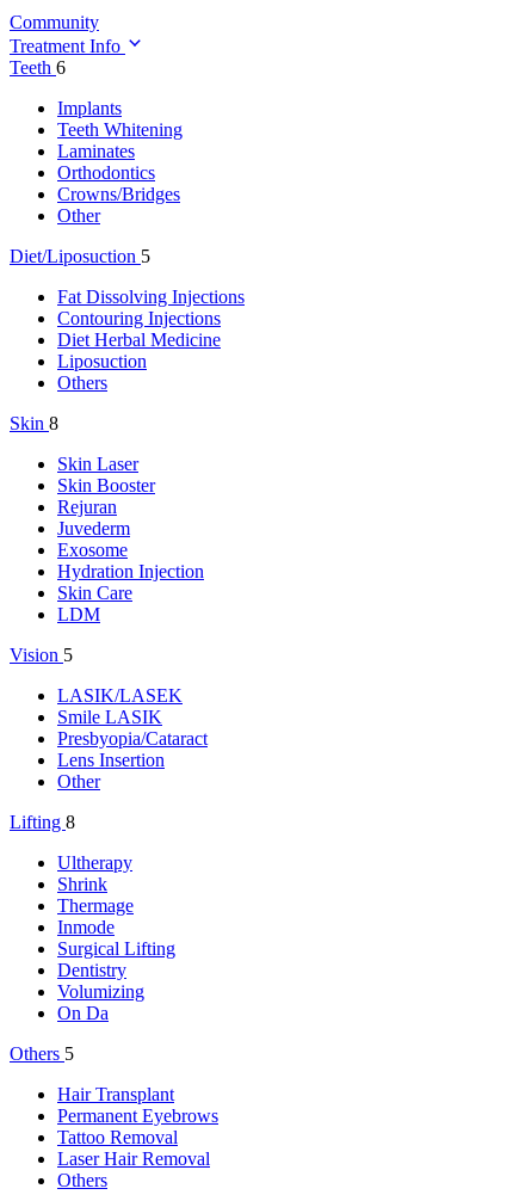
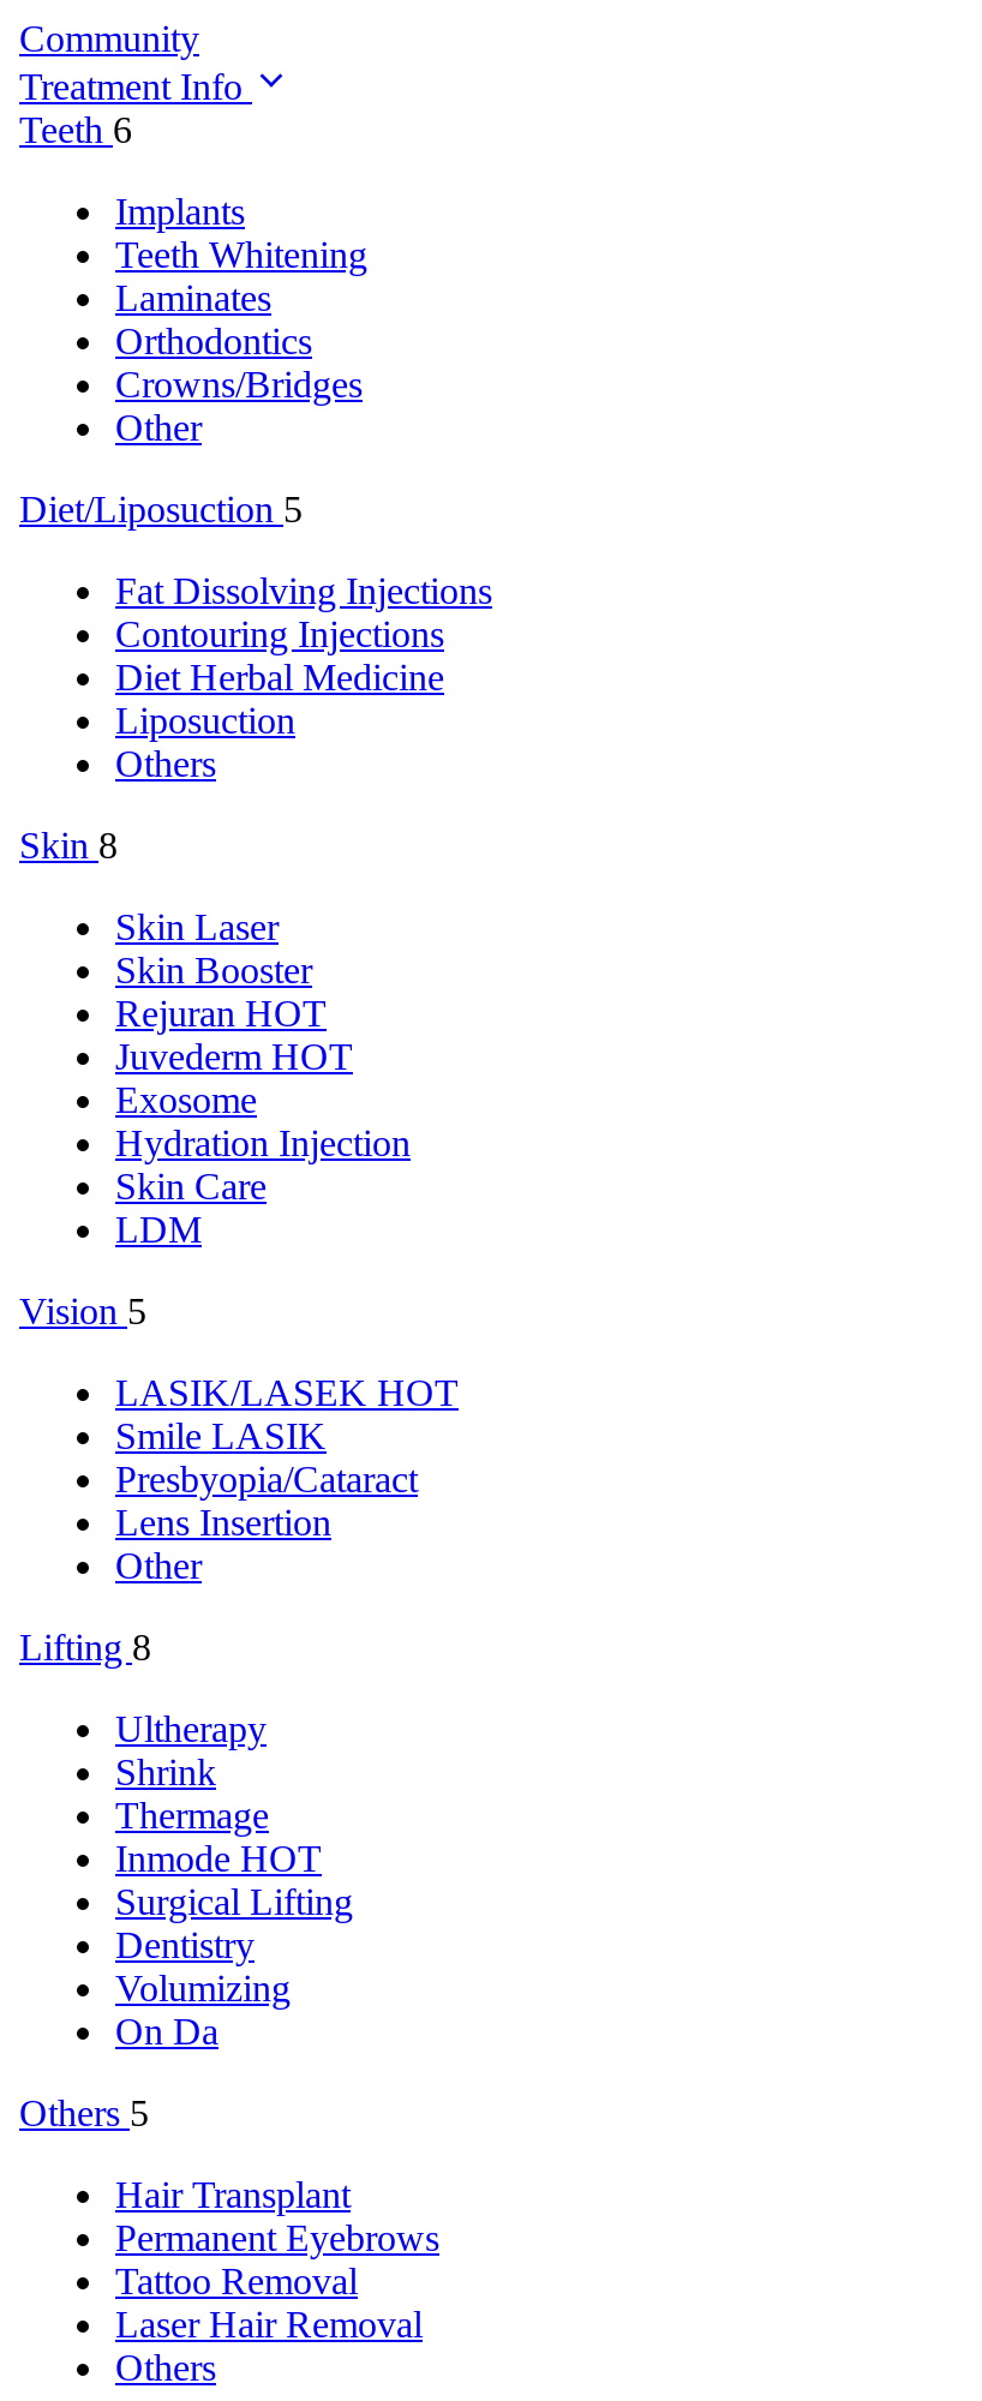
[57,497,130,538] Rejuran | Juvederm -> [115,993,353,1077] Rejuran HOT | Juvederm HOT
[57,685,183,706] LASIK/LASEK -> [115,1372,459,1413] LASIK/LASEK HOT
[57,917,115,937] Inmode -> [115,1838,322,1879] Inmode HOT

